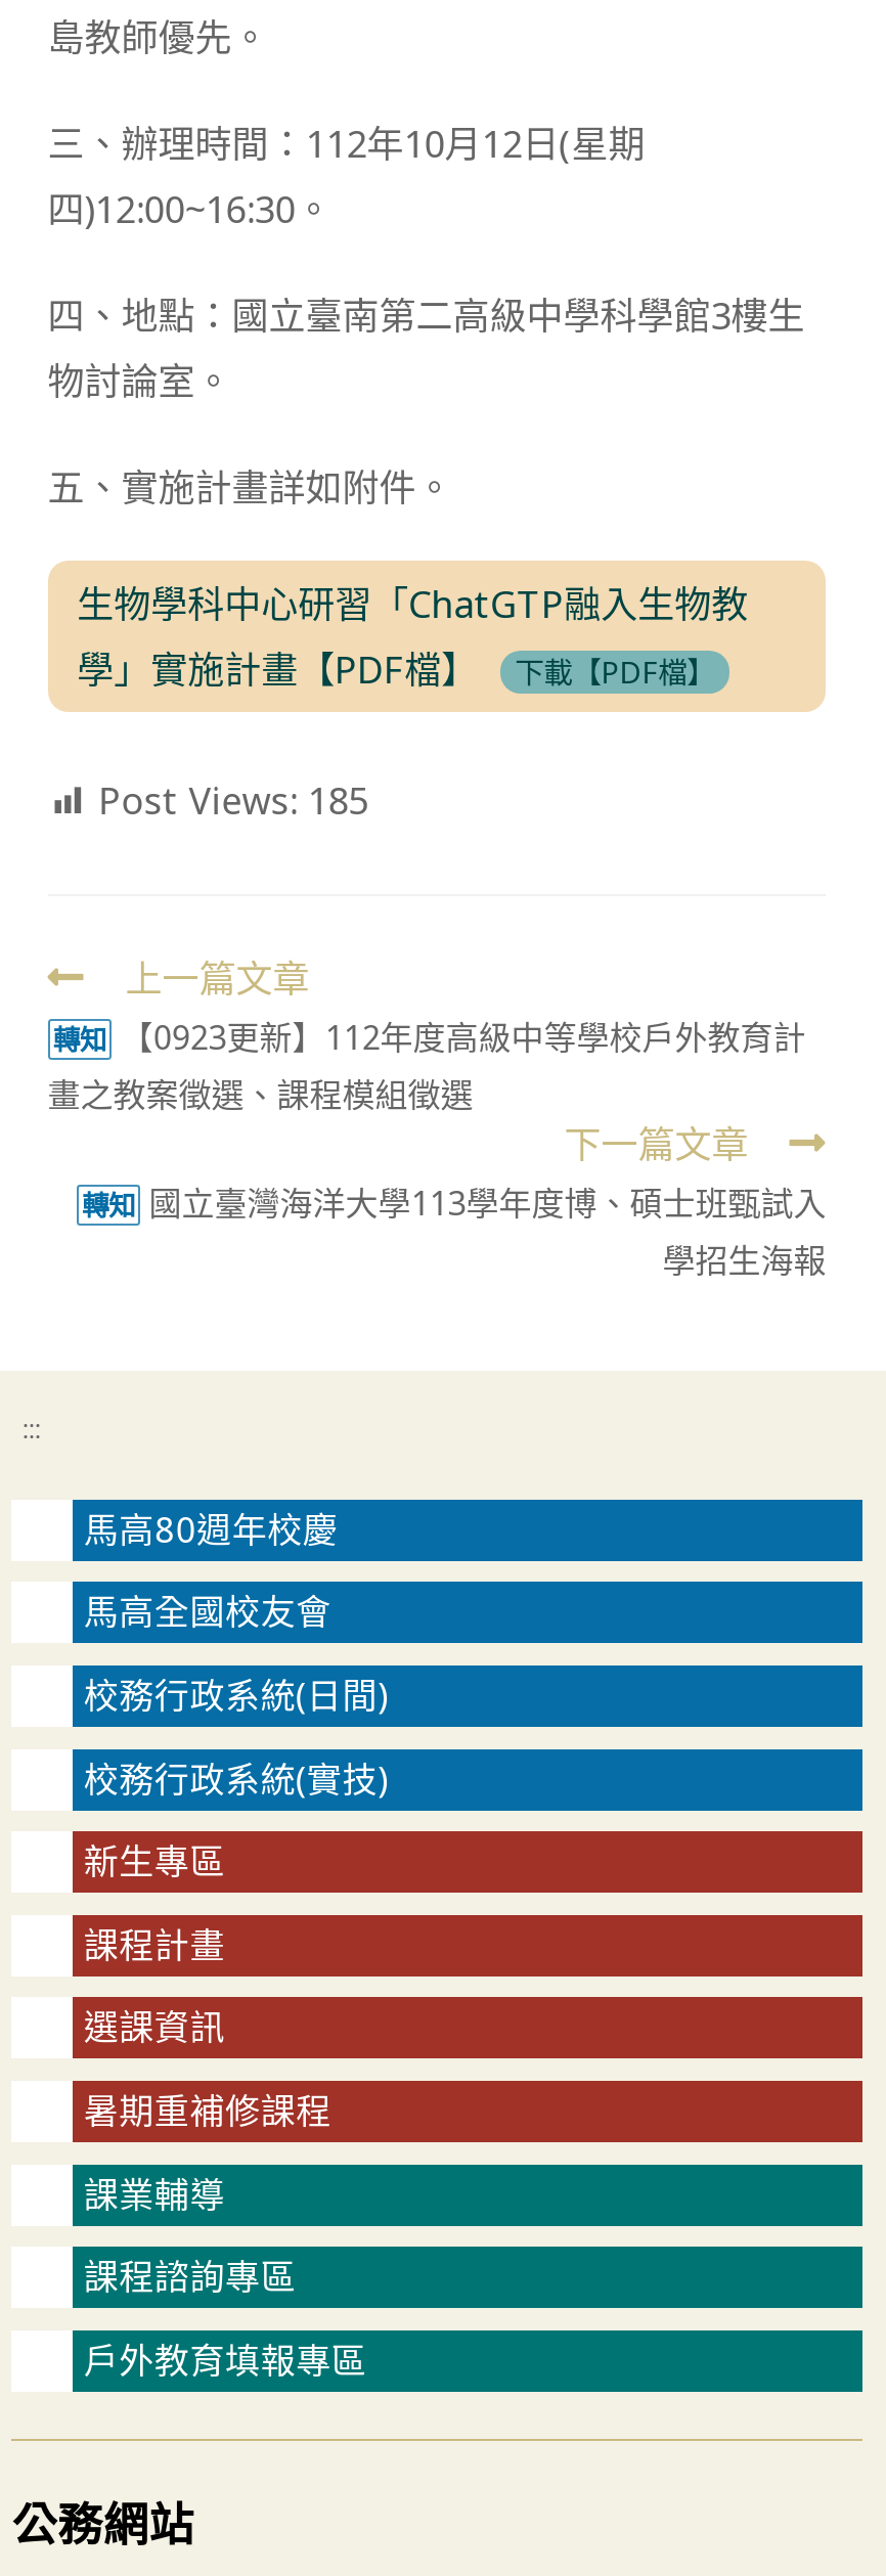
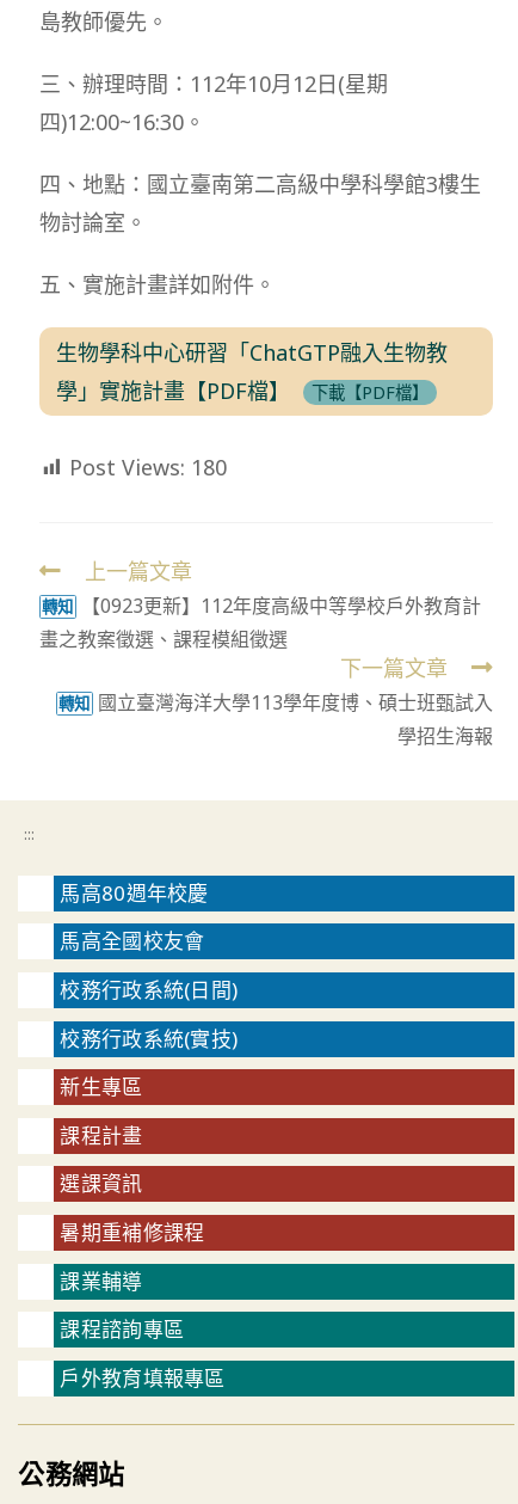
[99,776,369,825] Post Views: 185 -> [69,453,227,482] Post Views: 180

